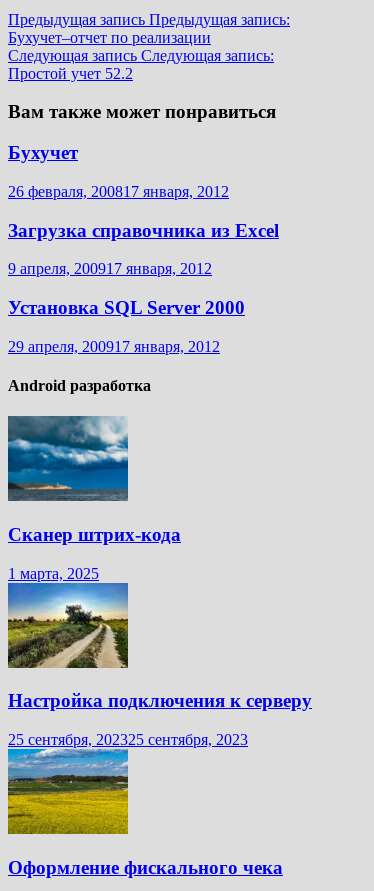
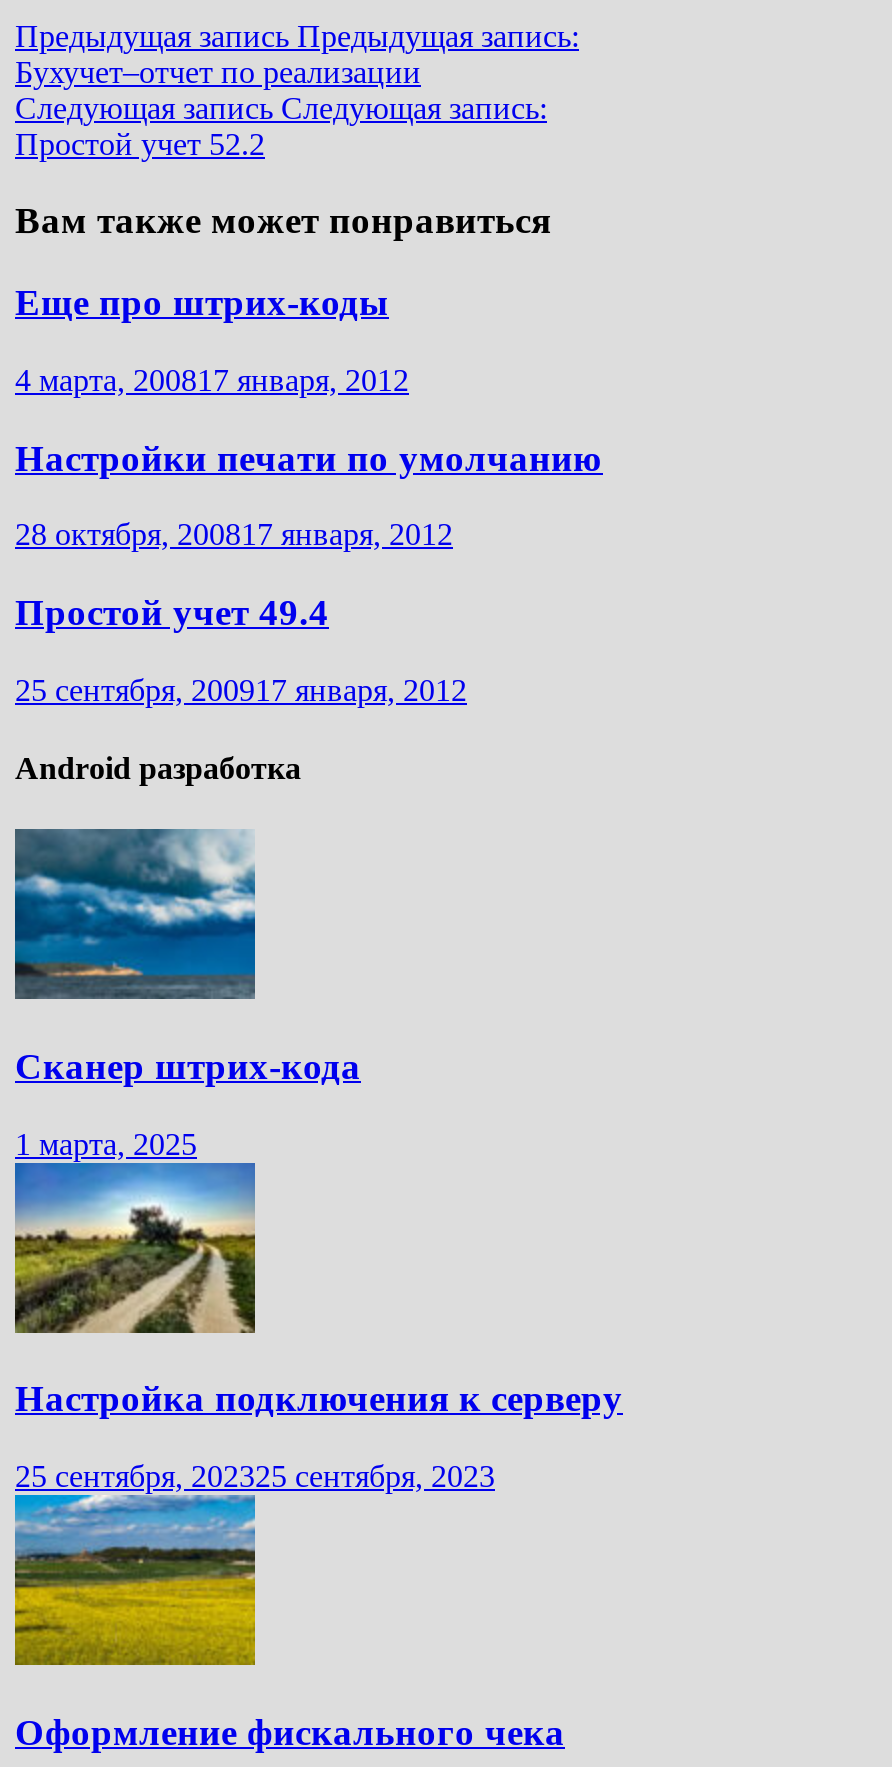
[8,142,78,163] Бухучет -> [15,281,389,323] Еще про штрих-коды
[8,183,229,200] 26 февраля, 200817 января, 2012 -> [15,363,409,397] 4 марта, 200817 января, 2012
[8,219,279,240] Загрузка справочника из Excel -> [15,436,603,478] Настройки печати по умолчанию
[8,260,212,277] 9 апреля, 200917 января, 2012 -> [15,517,453,551] 28 октября, 200817 января, 2012
[8,297,245,318] Установка SQL Server 2000 -> [15,591,329,633] Простой учет 49.4
[8,338,220,355] 29 апреля, 200917 января, 2012 -> [15,672,467,706] 25 сентября, 200917 января, 2012

